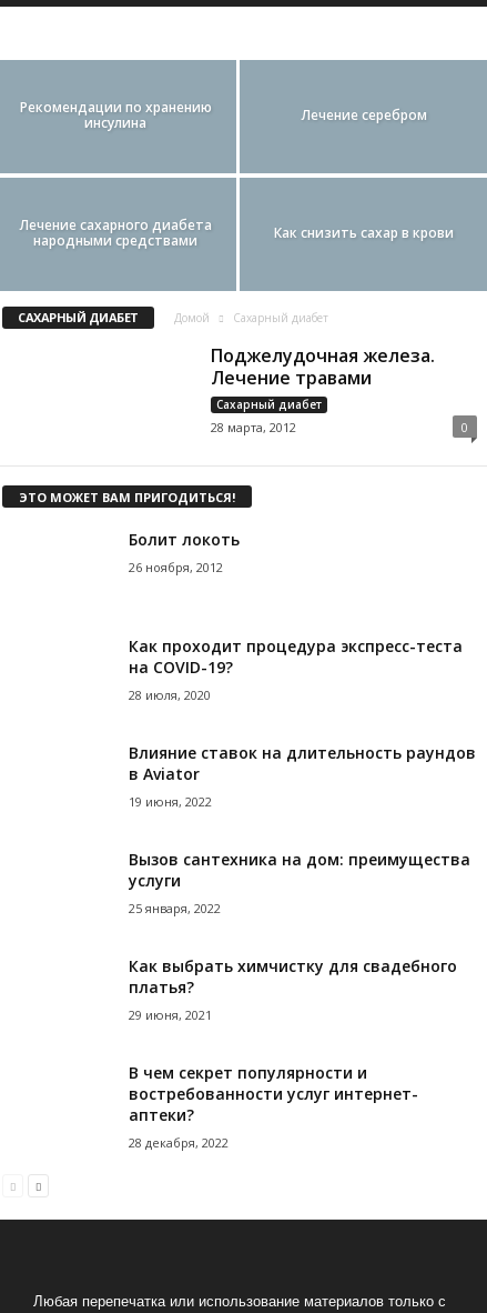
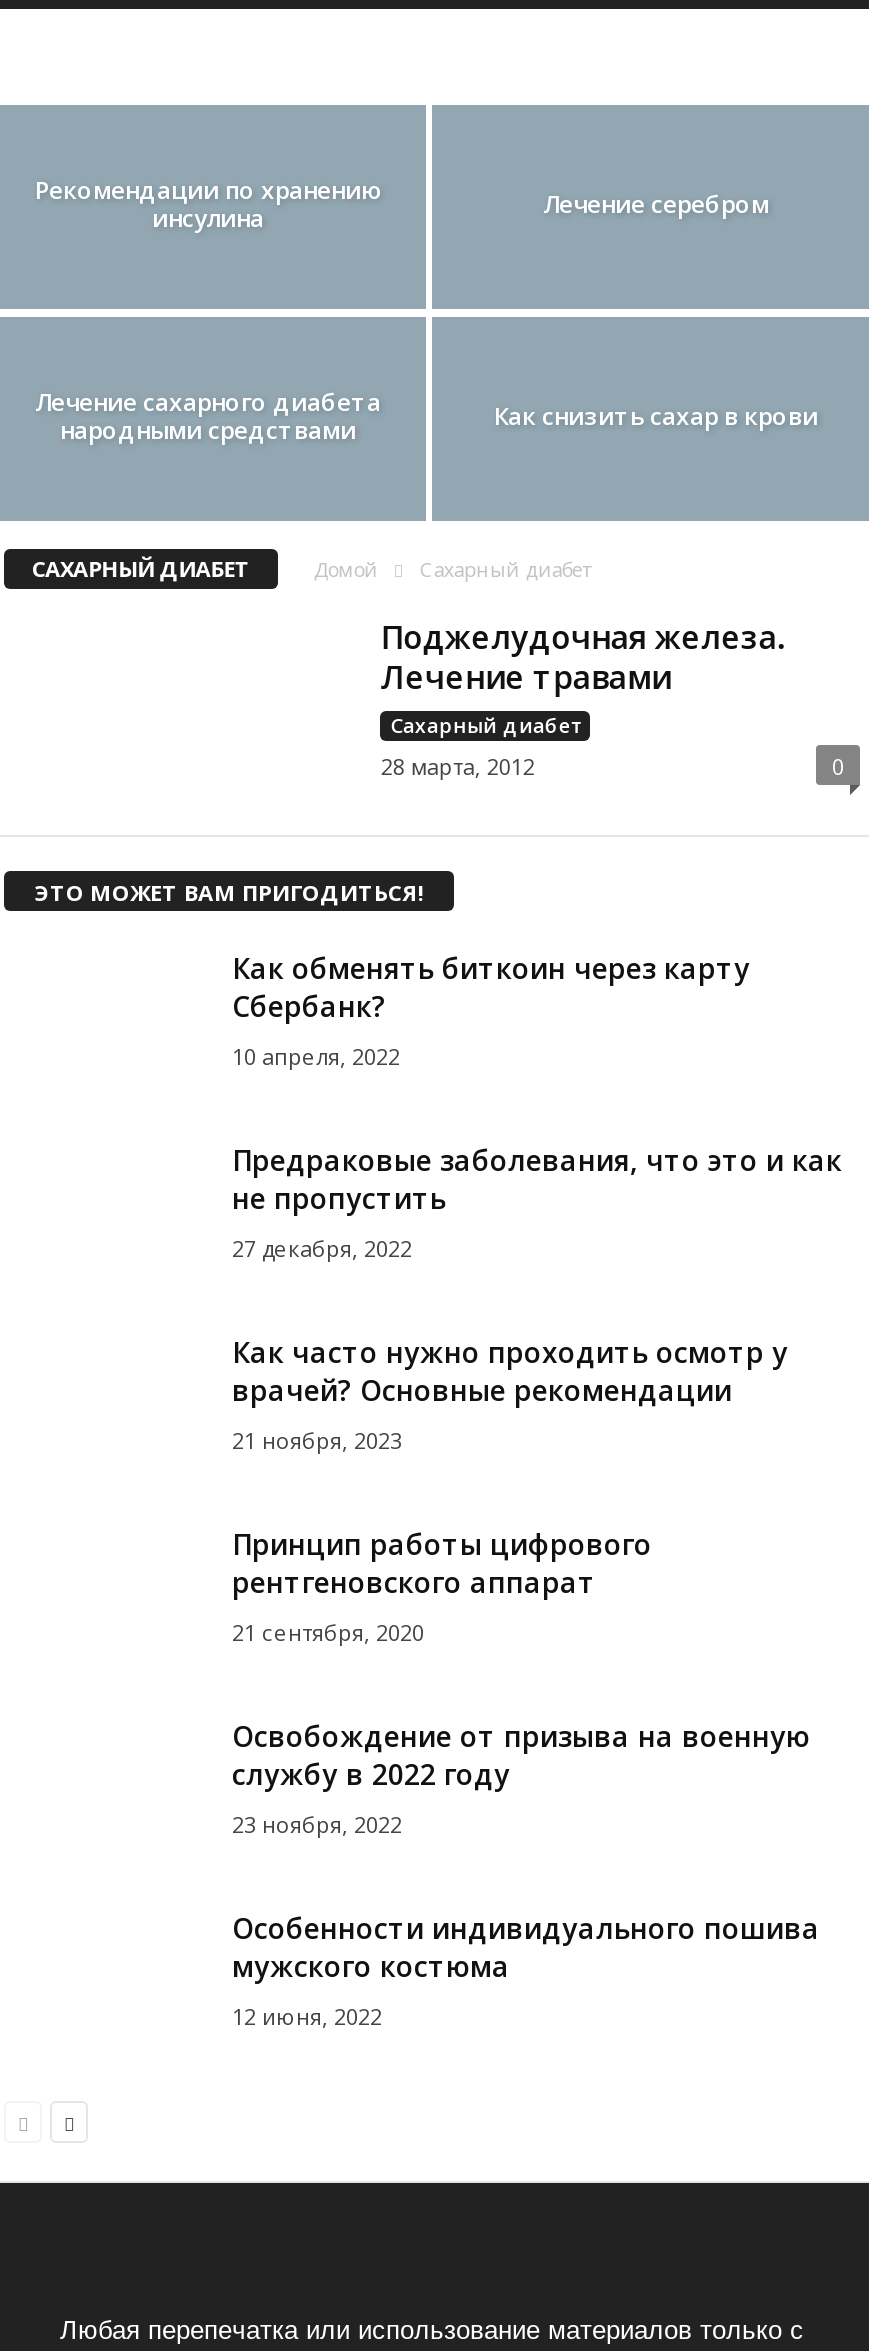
[129,529,240,575] Болит локоть | 26 ноября, 2012 -> [232,949,750,1071] Как обменять биткоин через карту | Сбербанк? | 10 апреля, 2022
[129,635,463,703] Как проходит процедура экспресс-теста | на COVID-19? | 28 июля, 2020 -> [232,1141,842,1263] Предраковые заболевания, что это и как | не пропустить | 27 декабря, 2022
[129,742,476,810] Влияние ставок на длительность раундов | в Aviator | 19 июня, 2022 -> [232,1333,788,1455] Как часто нужно проходить осмотр у | врачей? Основные рекомендации | 21 ноября, 2023
[129,849,470,916] Вызов сантехника на дом: преимущества | услуги | 25 января, 2022 -> [232,1525,652,1647] Принцип работы цифрового | рентгеновского аппарат | 21 сентября, 2020
[129,955,457,1023] Как выбрать химчистку для свадебного | платья? | 29 июня, 2021 -> [232,1717,810,1839] Освобождение от призыва на военную | службу в 2022 году | 23 ноября, 2022
[129,1062,418,1151] В чем секрет популярности и | востребованности услуг интернет- | аптеки? | 28 декабря, 2022 -> [232,1909,820,2031] Особенности индивидуального пошива | мужского костюма | 12 июня, 2022

